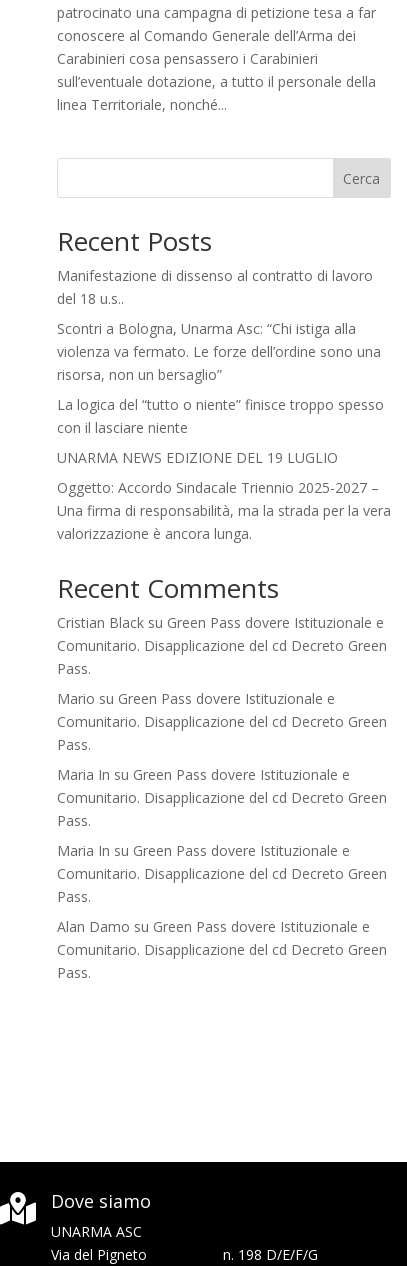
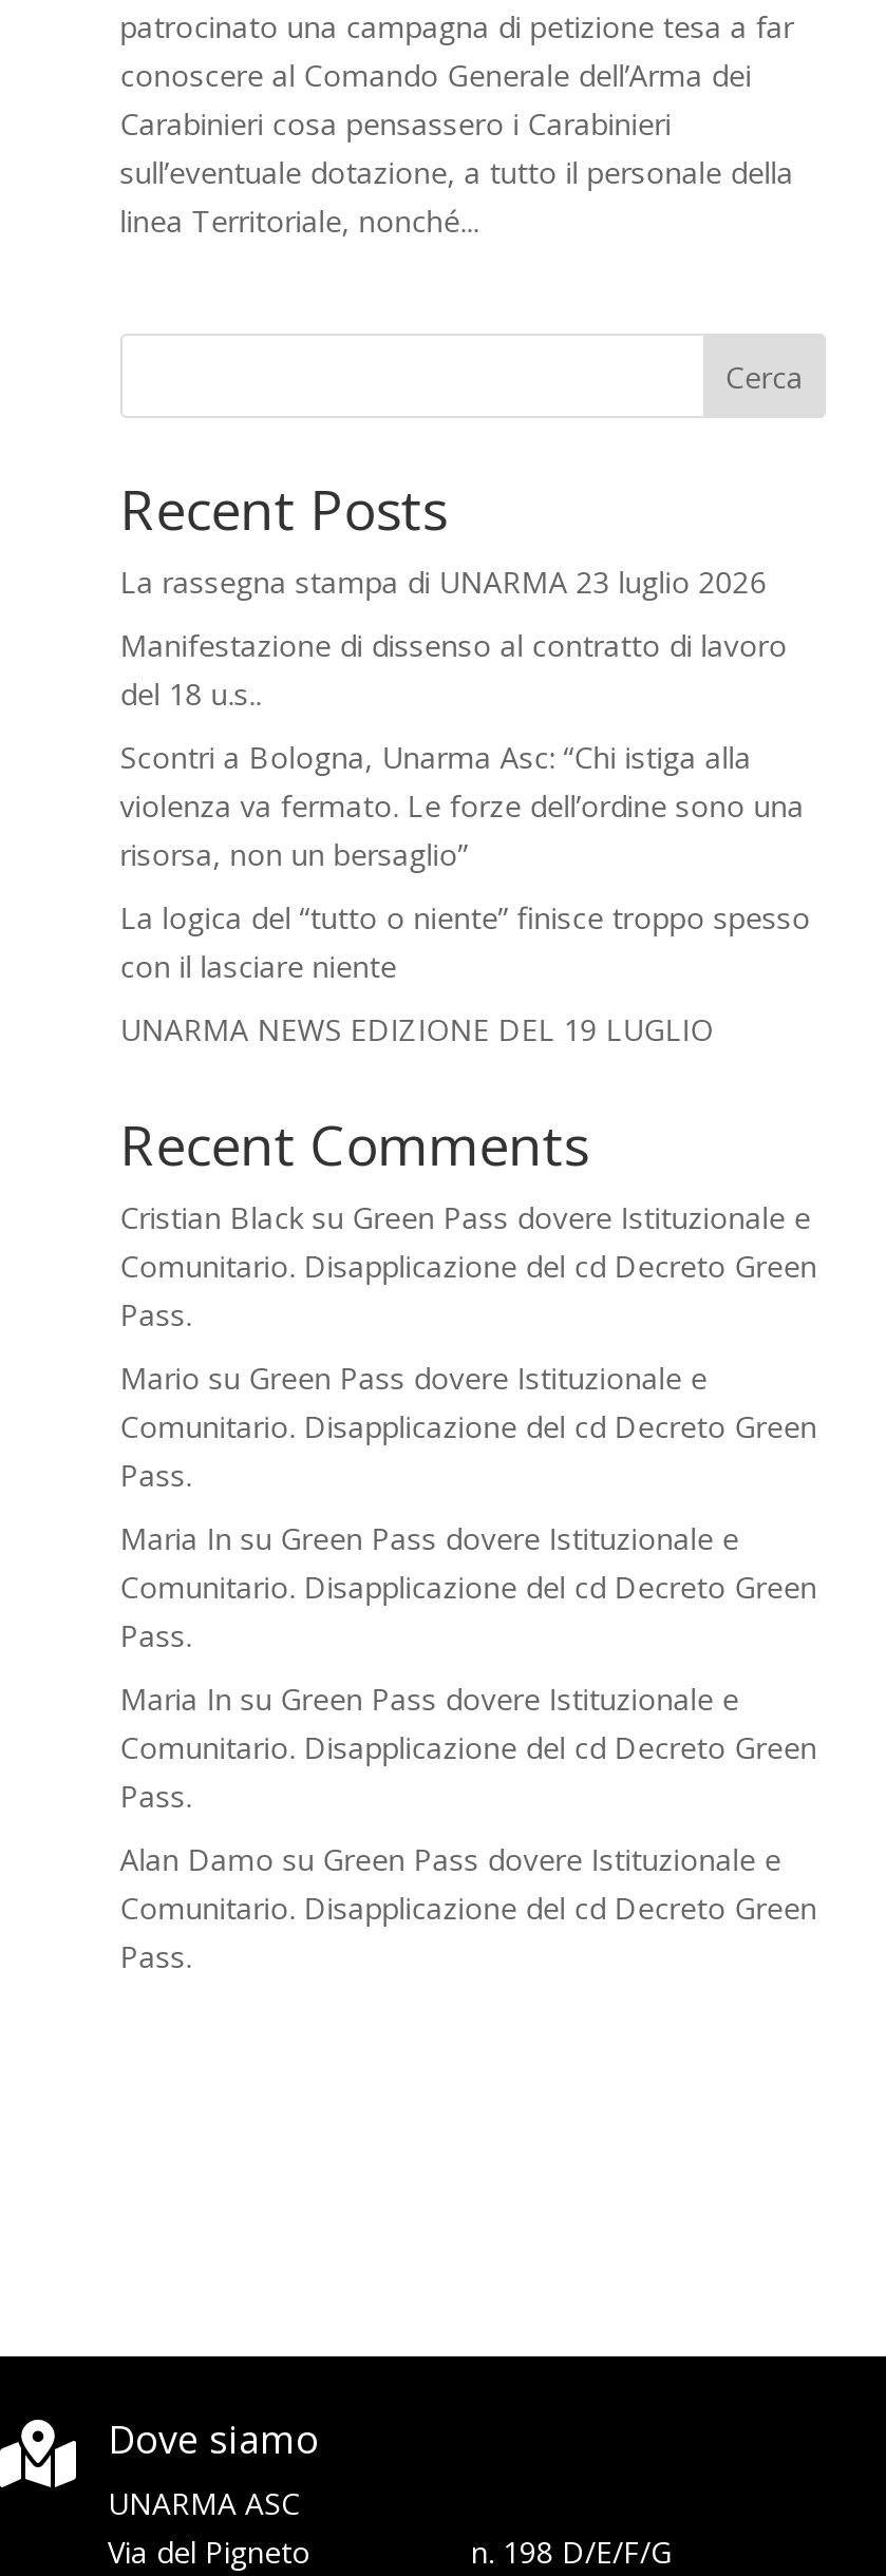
none -> [120,562,766,602] La rassegna stampa di UNARMA 23 luglio 2026
moved [57,266,384,467] -> [120,625,811,1049]: Manifestazione di dissenso al contratto di lavoro | del 18 u.s.. | Scontri a Bologna, Unarma Asc: “Chi istiga alla | violenza va fermato. Le forze dell’ordine sono una | risorsa, non un bersaglio” | La logica del “tutto o niente” finisce troppo spesso | con il lasciare niente | UNARMA NEWS EDIZIONE DEL 19 LUGLIO
[57,478,391,543] Oggetto: Accordo Sindacale Triennio 2025-2027 – | Una firma di responsabilità, ma la strada per la vera | valorizzazione è ancora lunga. -> none

